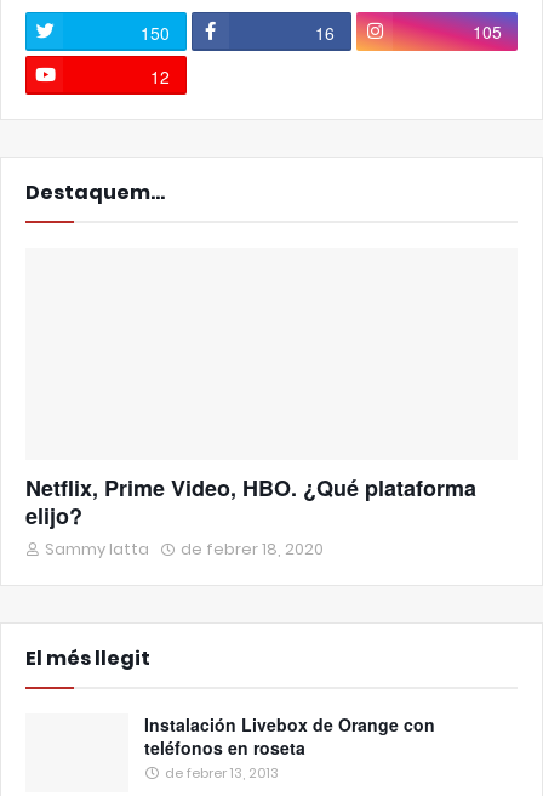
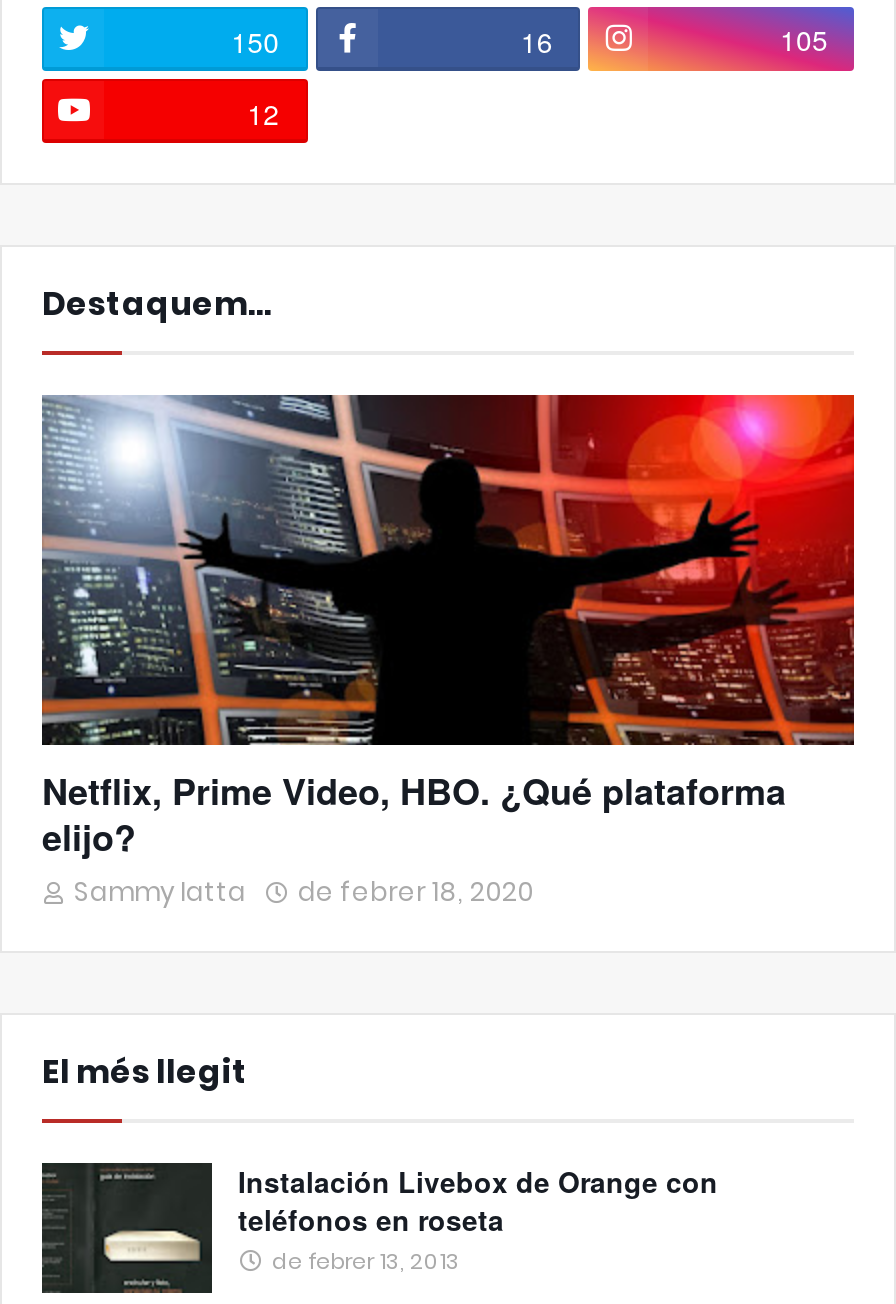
none -> [40,393,856,747] [image]
none -> [40,1161,214,1295] [image]

